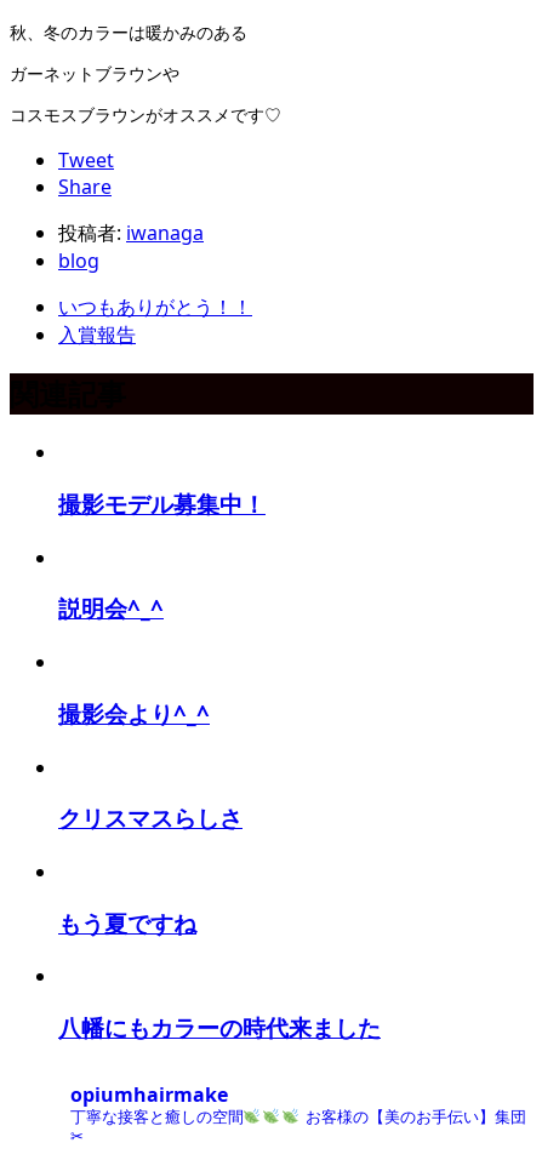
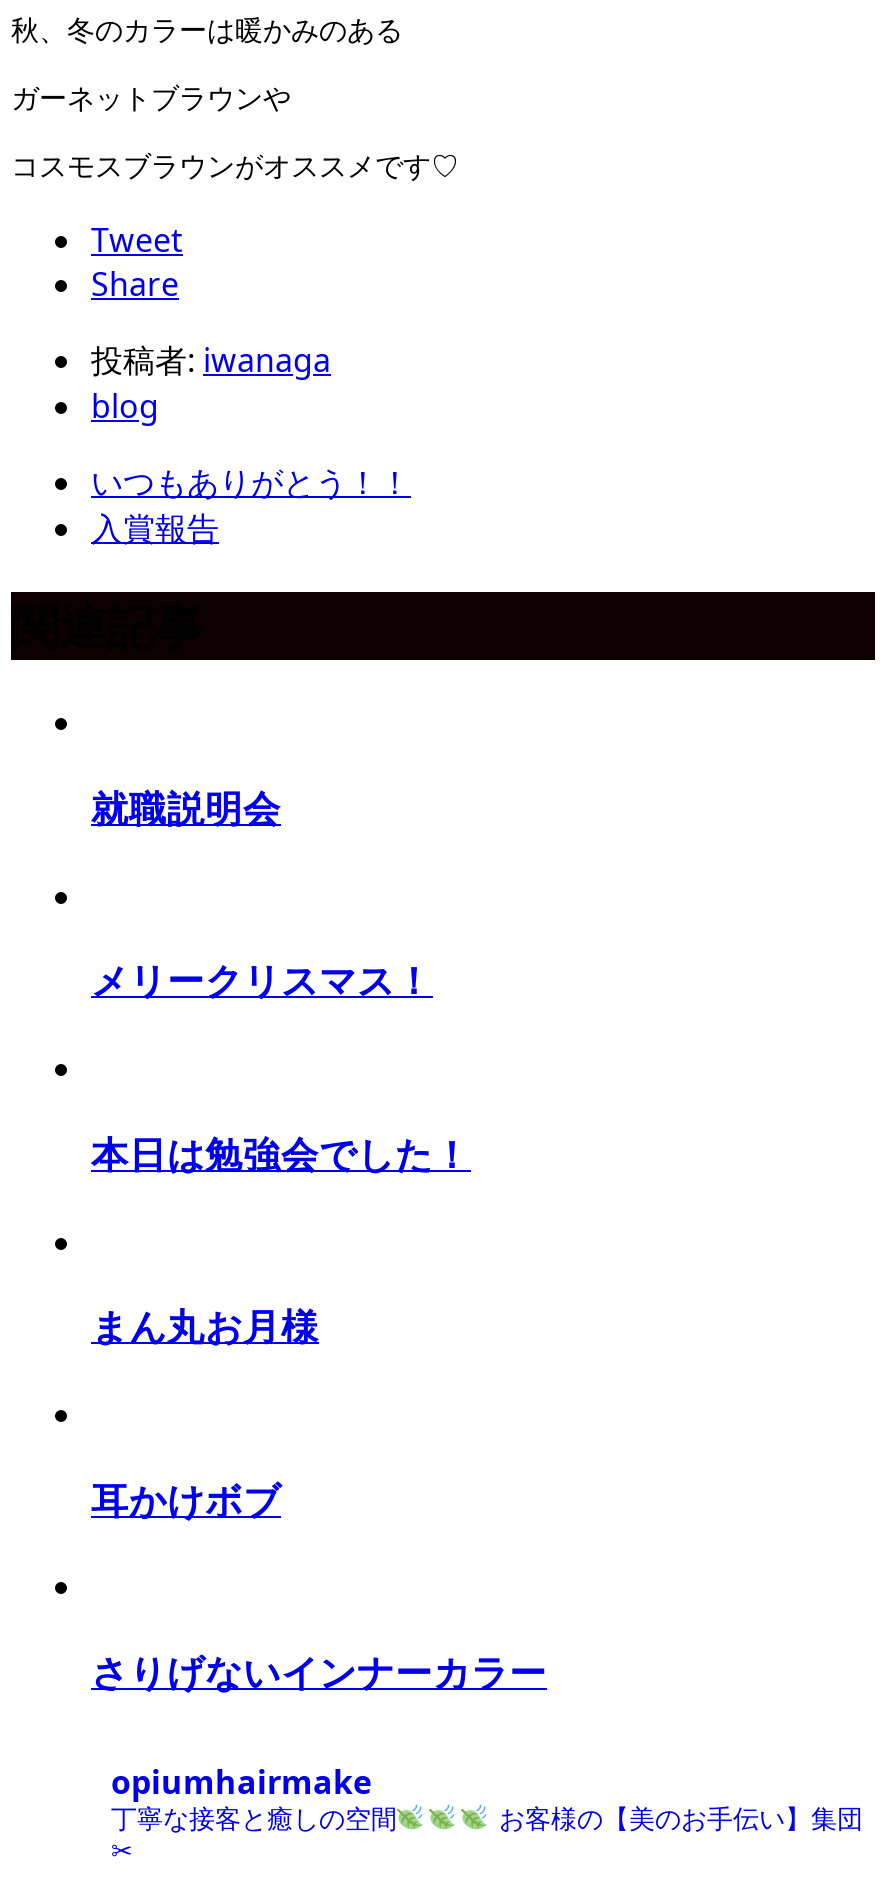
[58,488,266,519] 撮影モデル募集中！ -> [91,782,281,832] 就職説明会
[58,593,164,624] 説明会^_^ -> [91,955,433,1005] メリークリスマス！
[58,698,210,728] 撮影会より^_^ -> [91,1128,471,1178] 本日は勉強会でした！
[58,803,243,833] クリスマスらしさ -> [91,1301,319,1351] まん丸お月様
[58,908,196,938] もう夏ですね -> [91,1474,281,1524] 耳かけボブ
[58,1012,381,1043] 八幡にもカラーの時代来ました -> [91,1646,547,1696] さりげないインナーカラー

